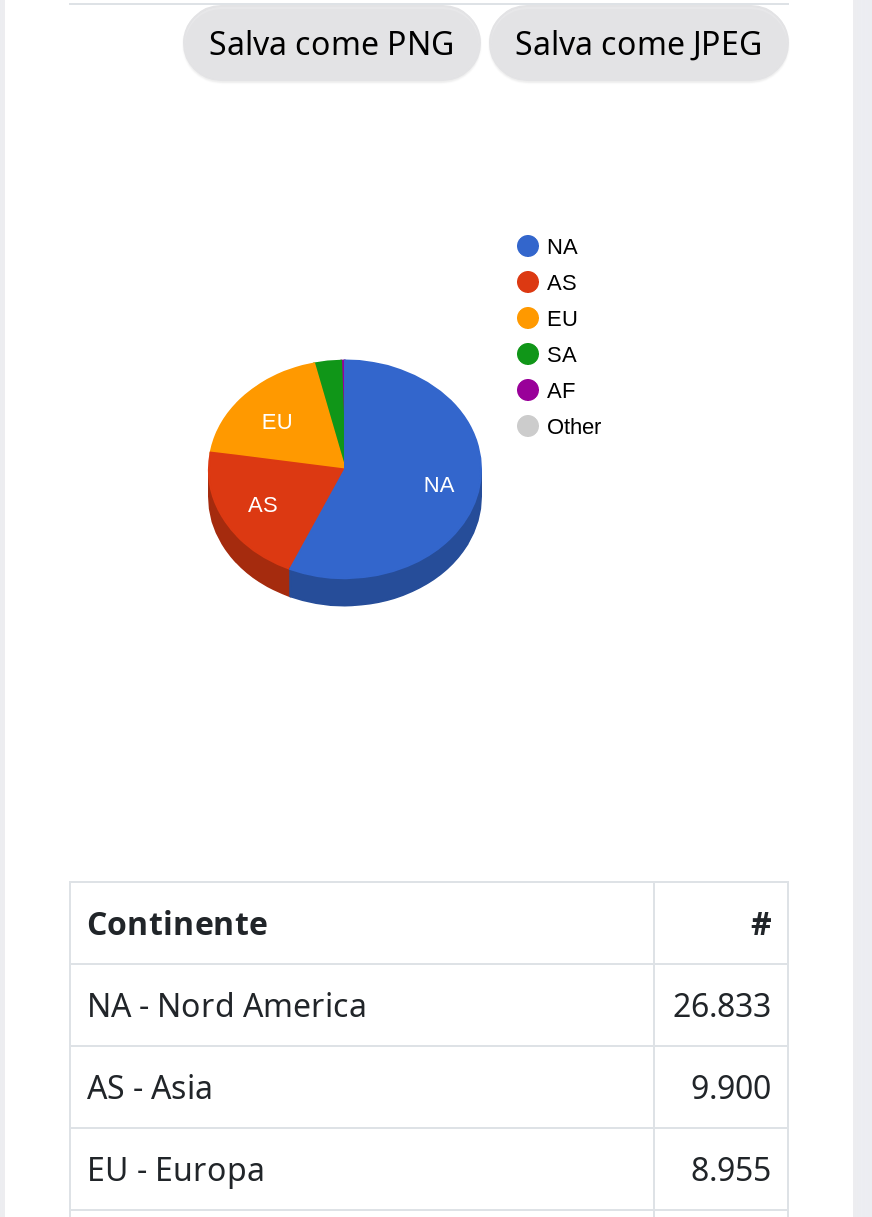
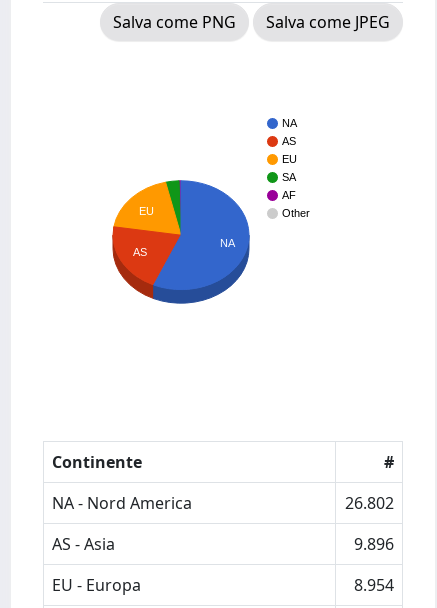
[673,983,771,1027] 26.833 -> [345,492,394,514] 26.802
[691,1065,771,1109] 9.900 -> [354,533,394,555] 9.896
[691,1147,771,1191] 8.955 -> [354,574,394,596] 8.954

